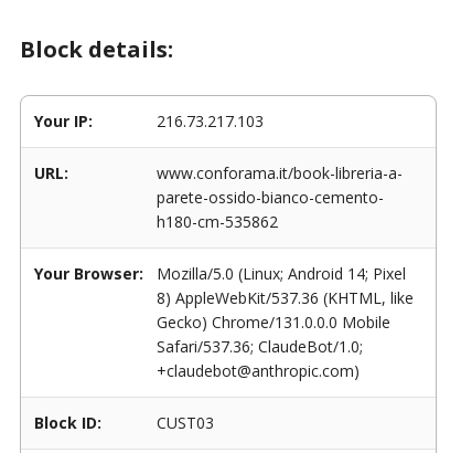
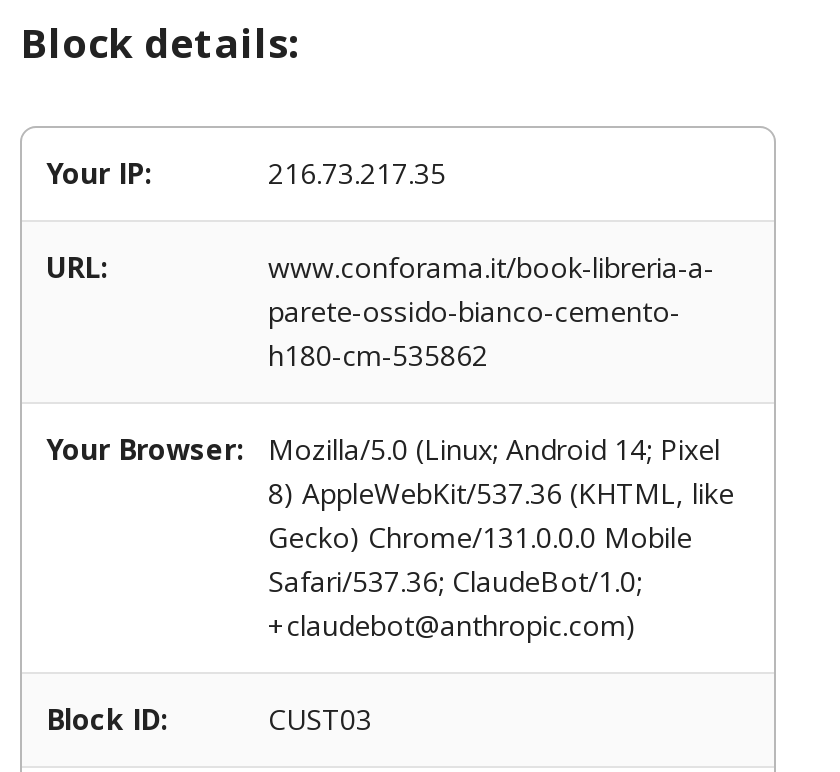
[157,110,264,131] 216.73.217.103 -> [268,154,446,192] 216.73.217.35

